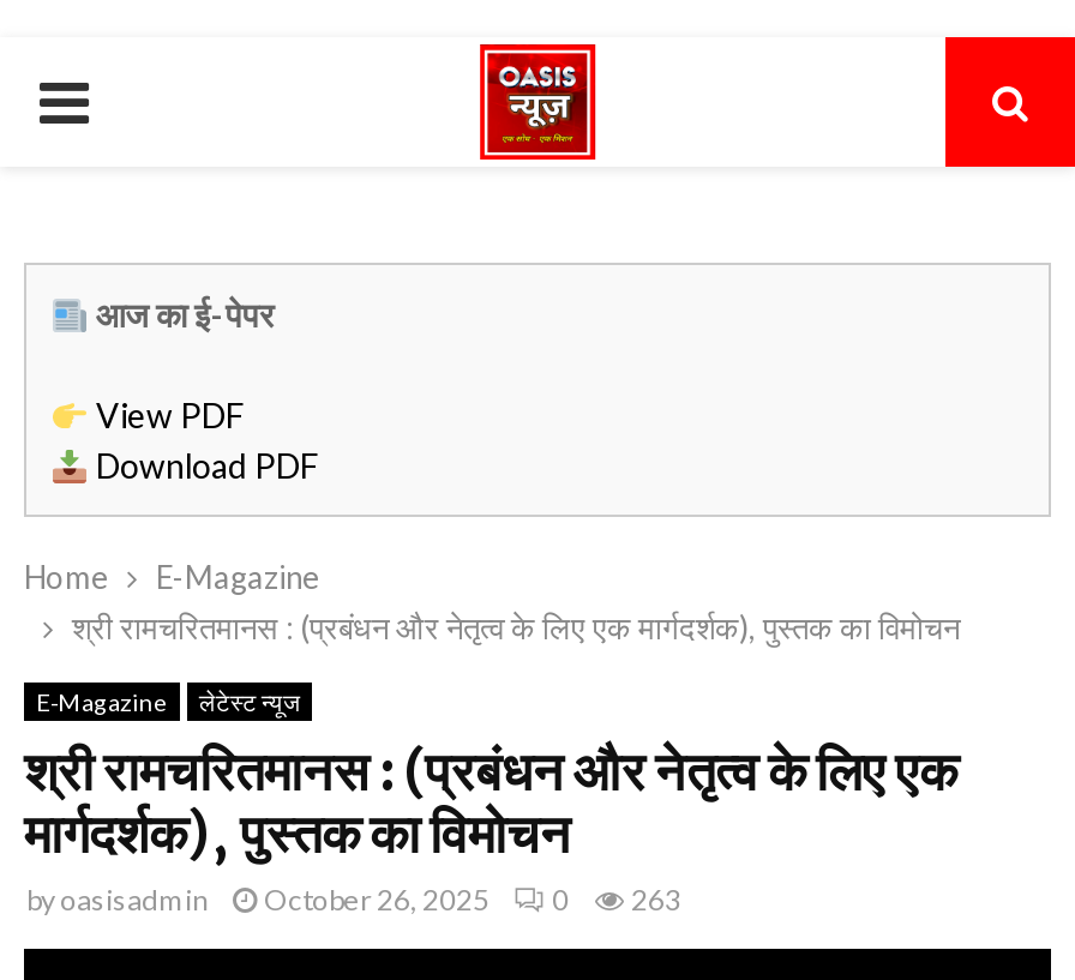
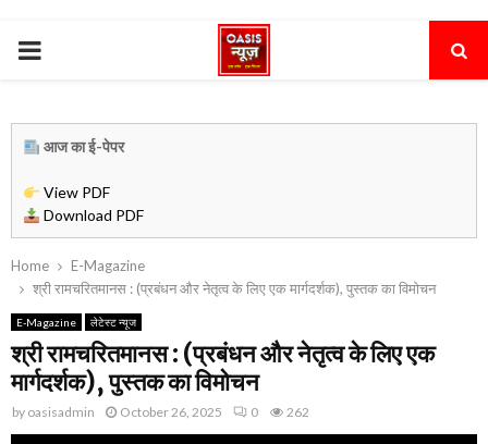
[26,883,681,919] byoasisadmin October 26, 2025 0 263 -> [12,404,309,420] byoasisadmin October 26, 2025 0 262

